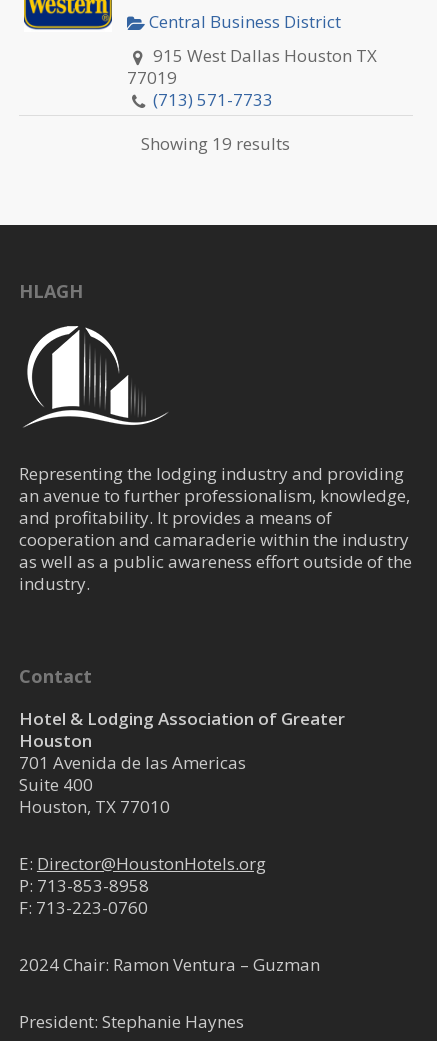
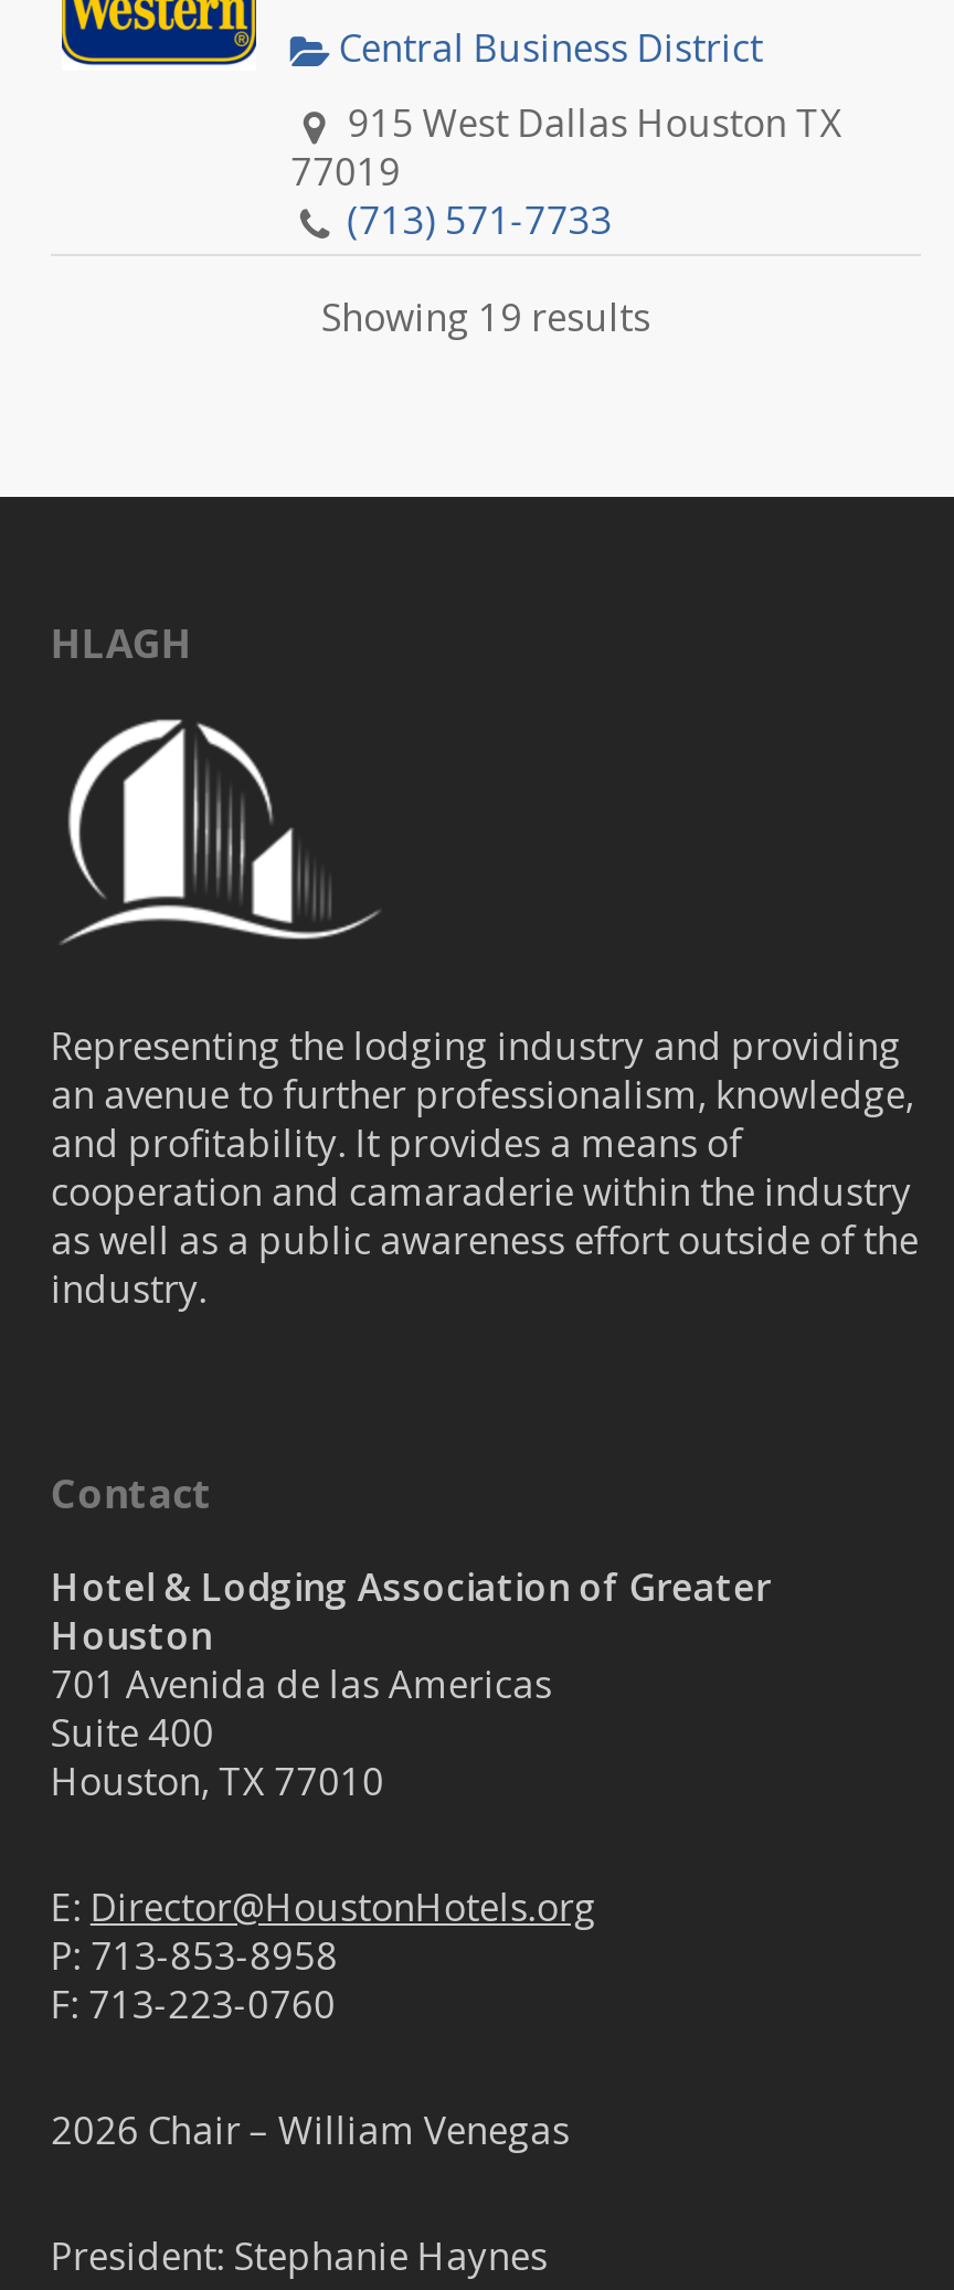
[19,953,320,976] 2024 Chair: Ramon Ventura – Guzman -> [51,2105,570,2155] 2026 Chair – William Venegas

